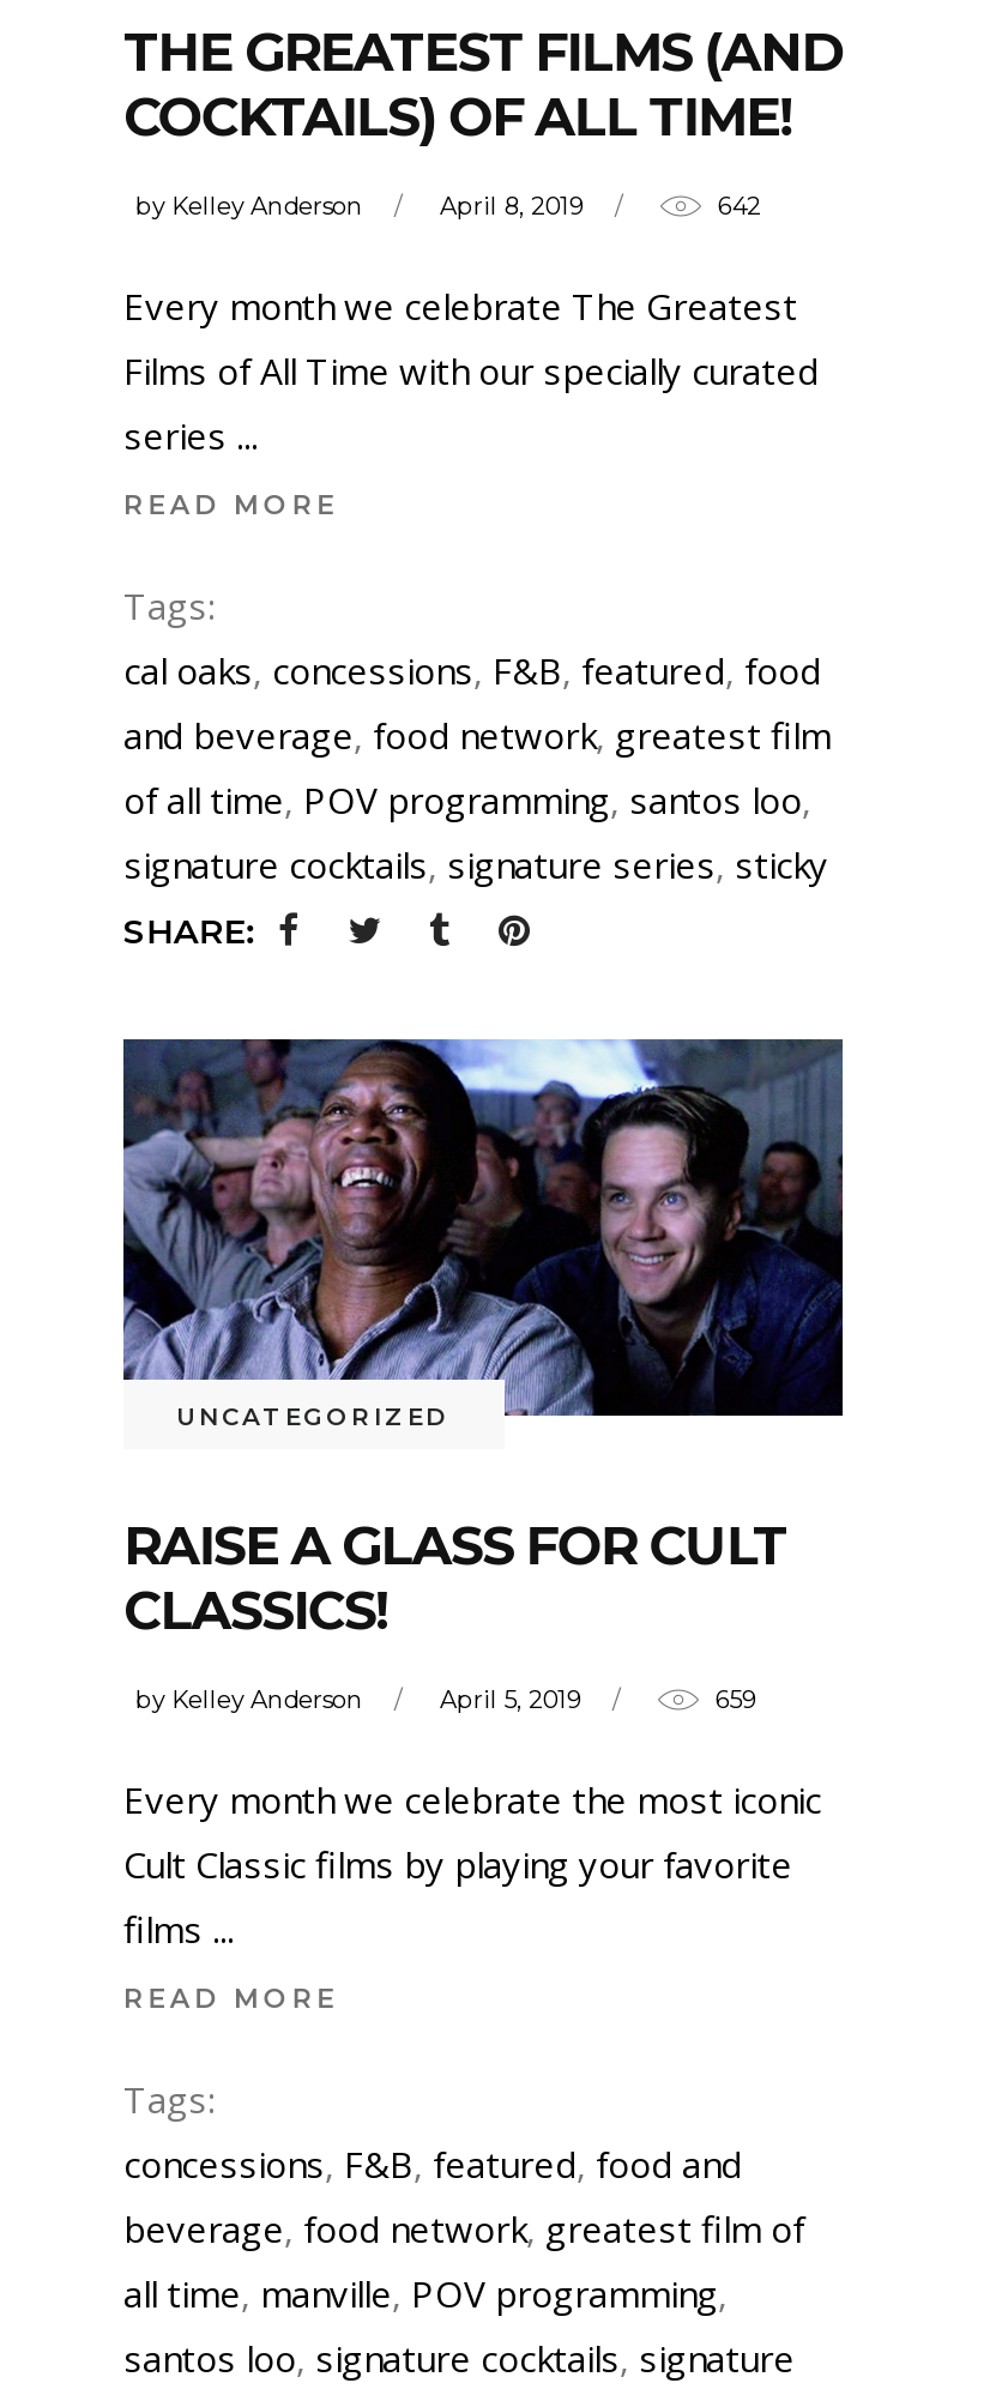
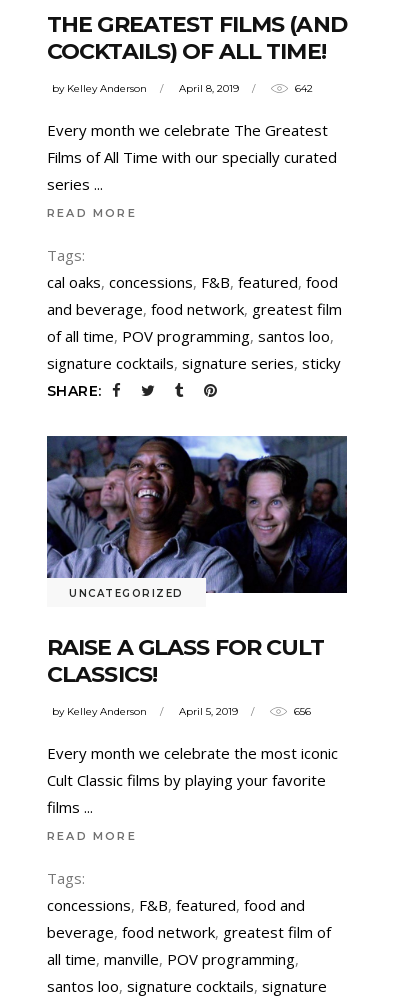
[716,1683,756,1714] 659 -> [294,704,311,717] 656

